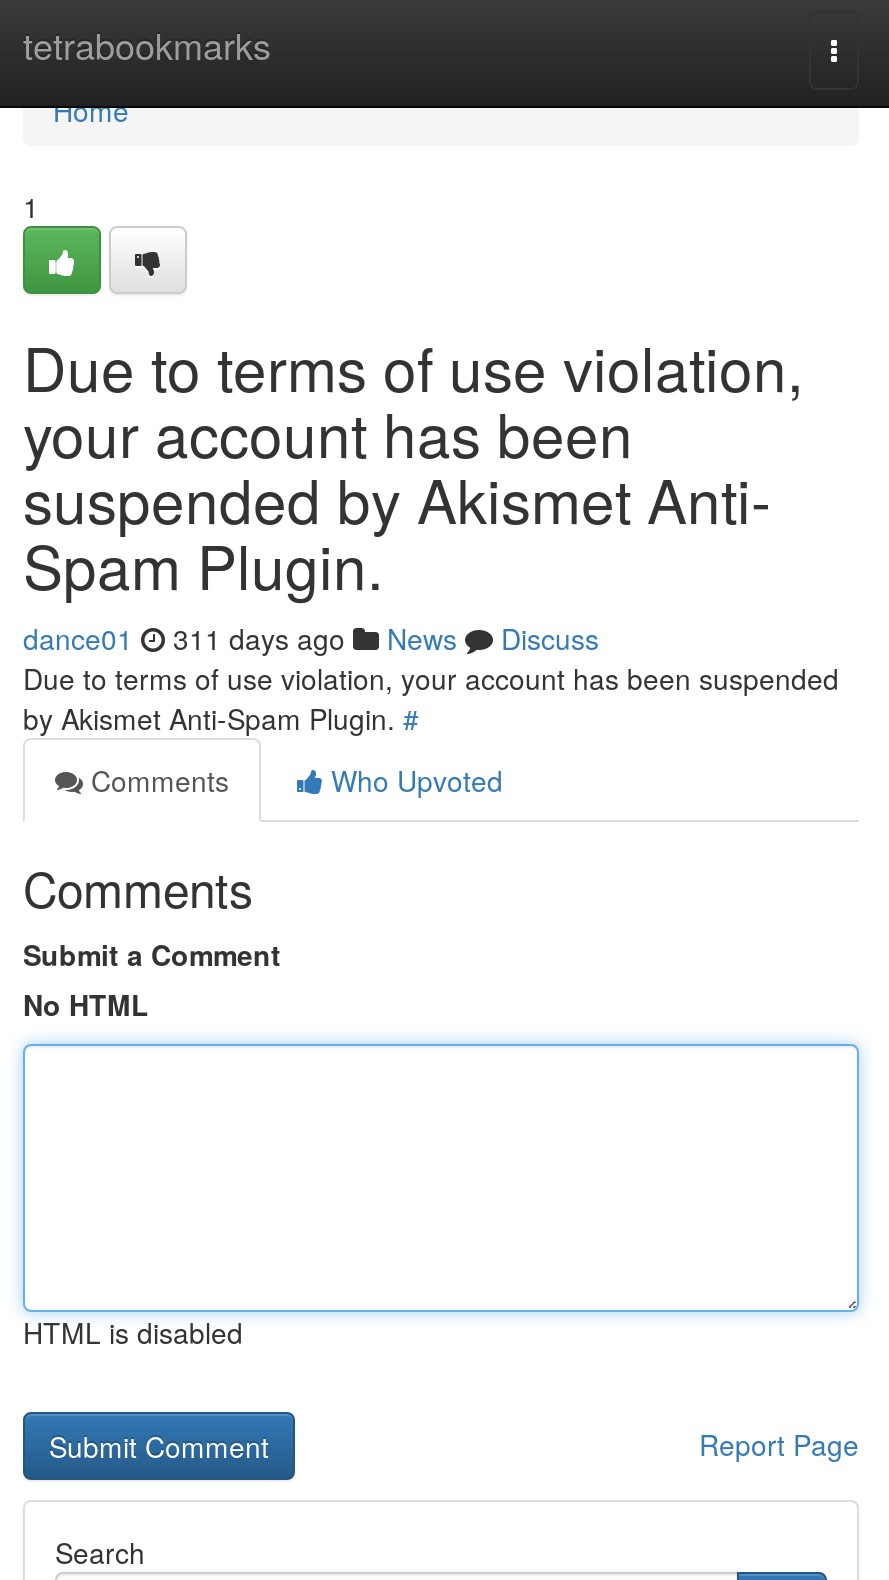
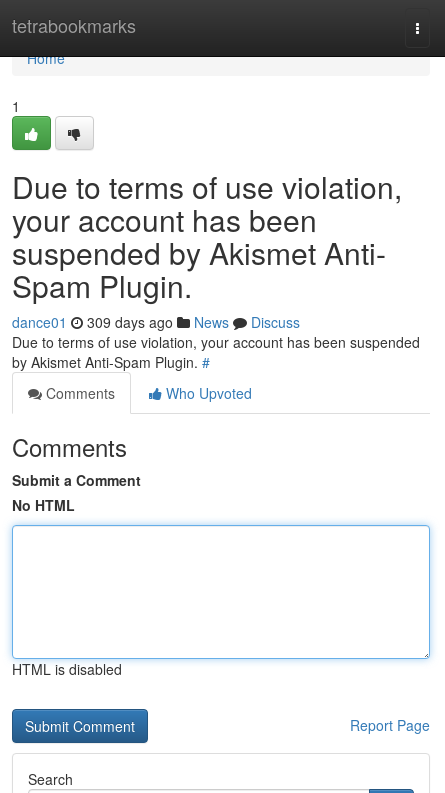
[23,618,599,658] dance01 311 days ago News Discuss -> [12,312,300,332] dance01 309 days ago News Discuss

